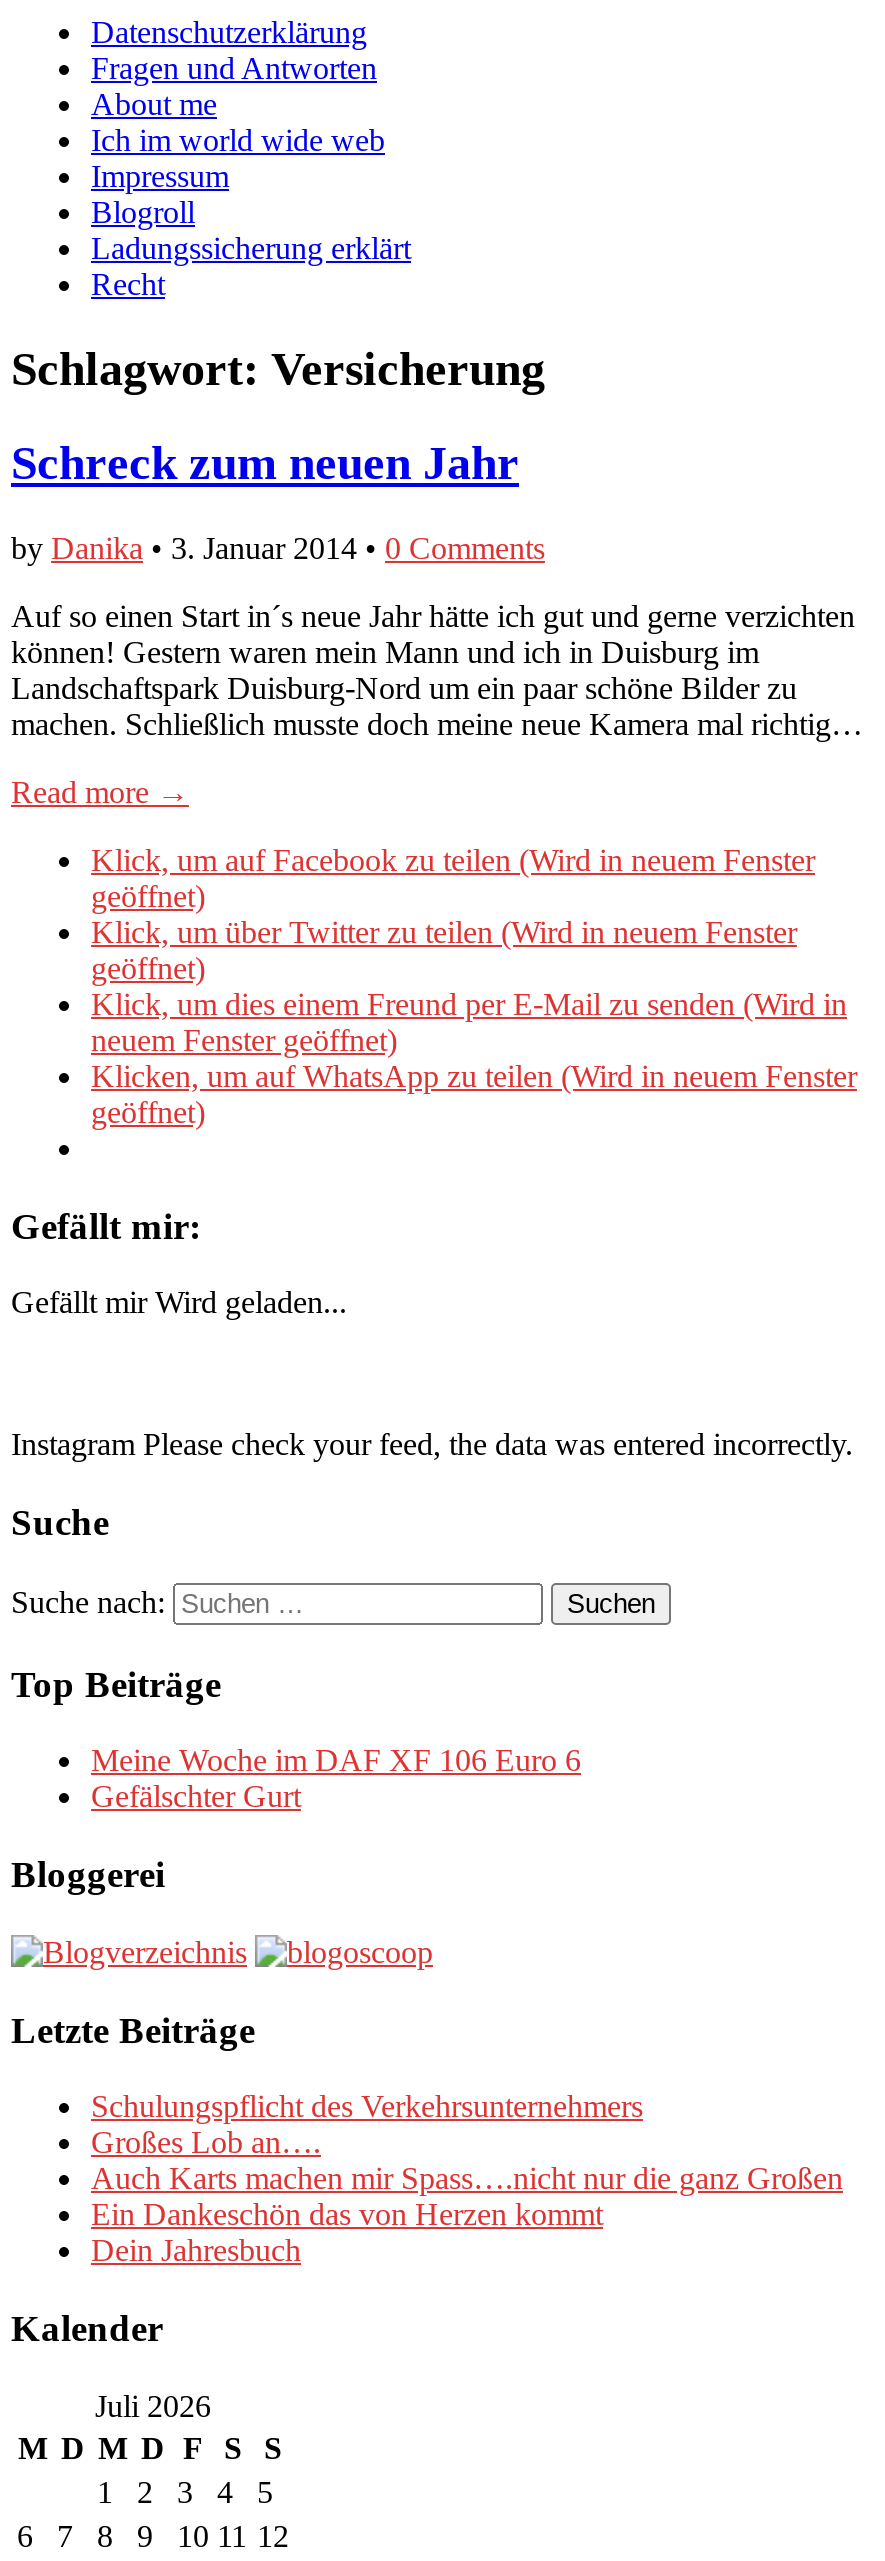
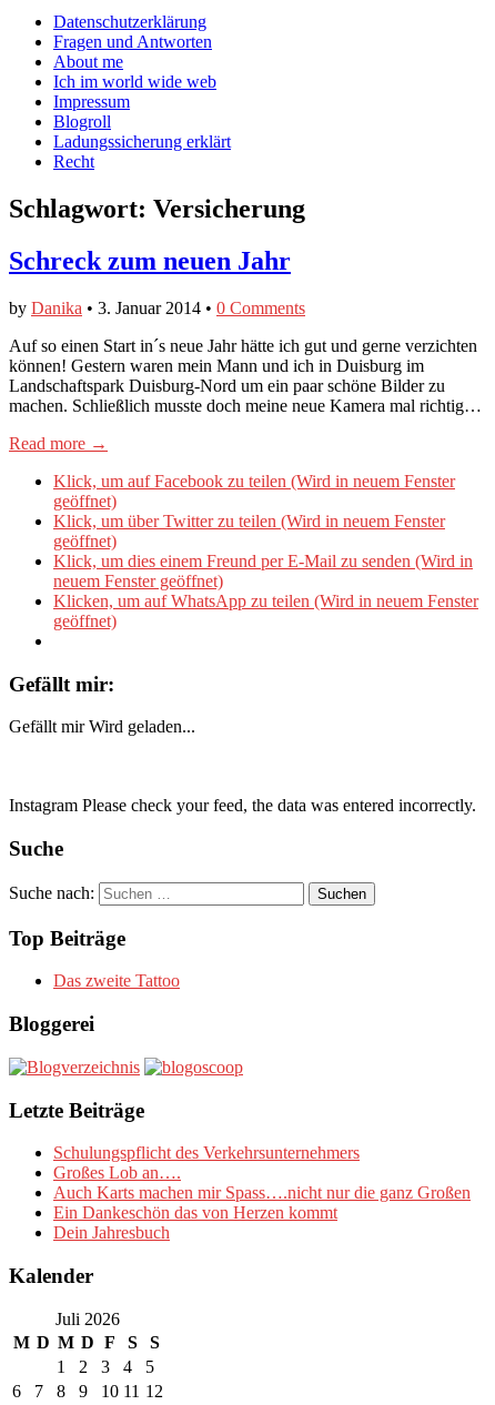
[91,1744,581,1814] Meine Woche im DAF XF 106 Euro 6 | Gefälschter Gurt -> [53,971,180,990] Das zweite Tattoo

